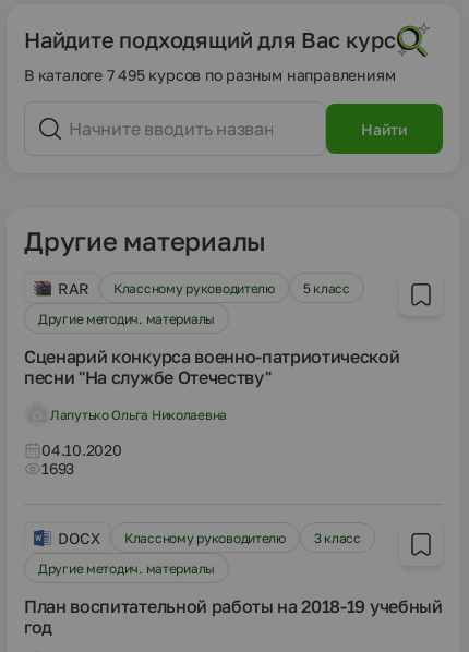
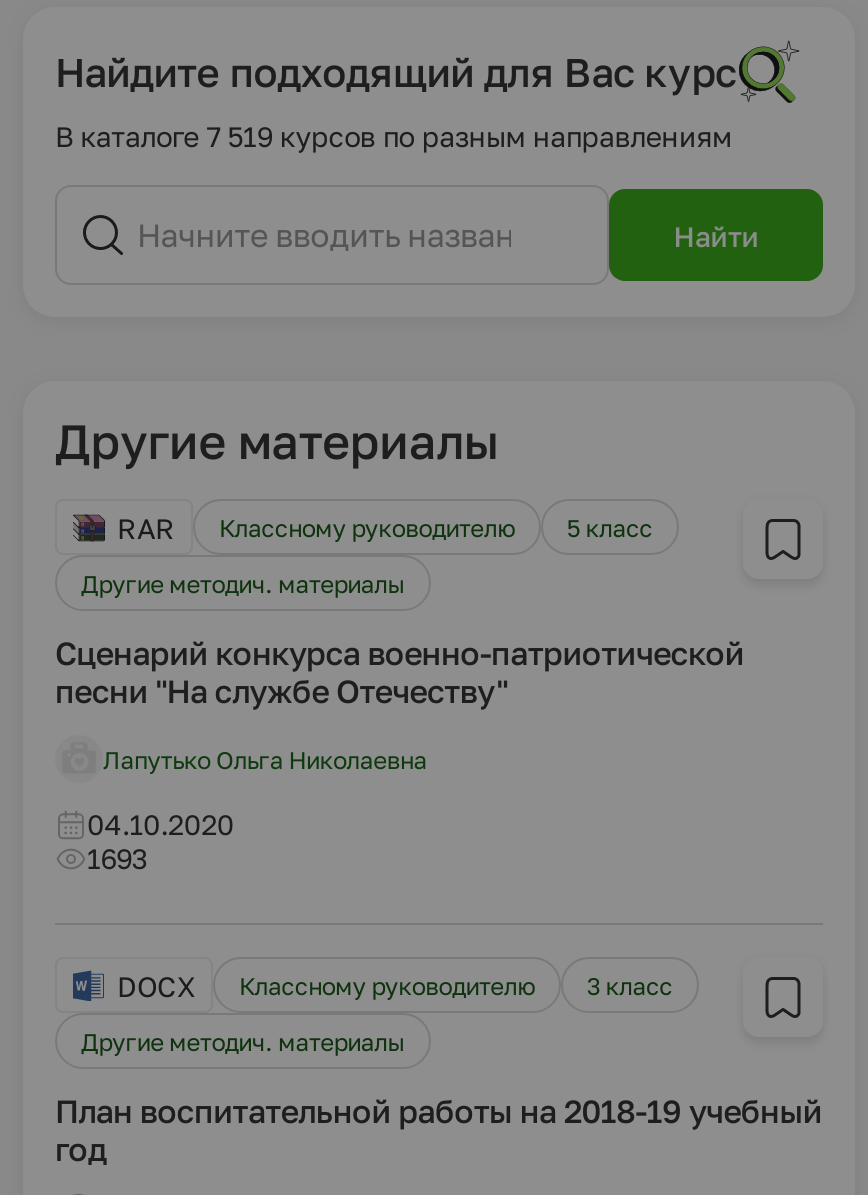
[24,65,395,84] В каталоге 7 495 курсов по разным направлениям -> [55,119,732,153] В каталоге 7 519 курсов по разным направлениям

